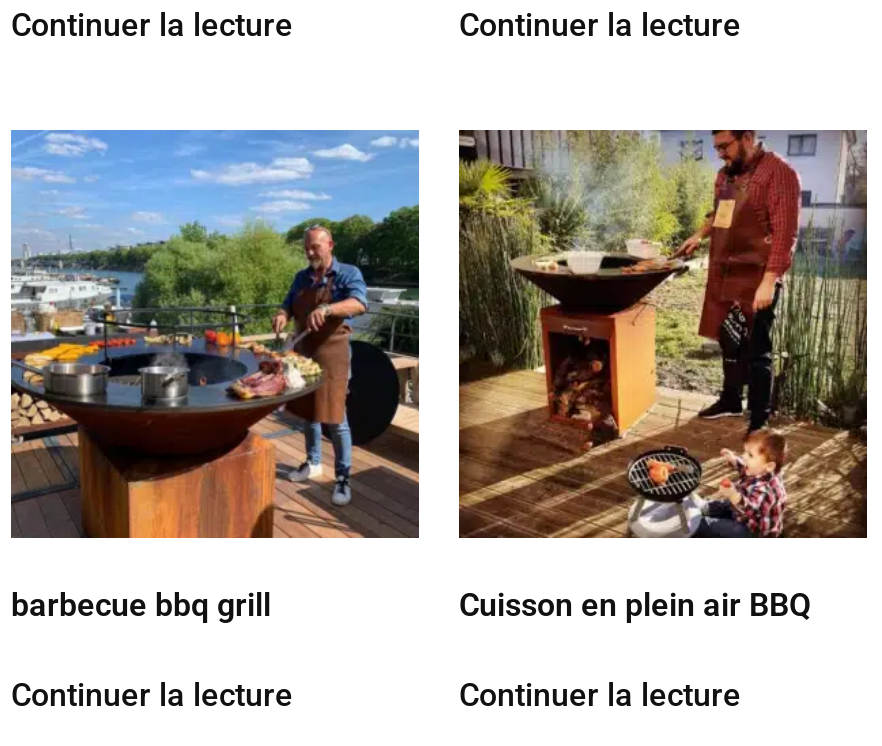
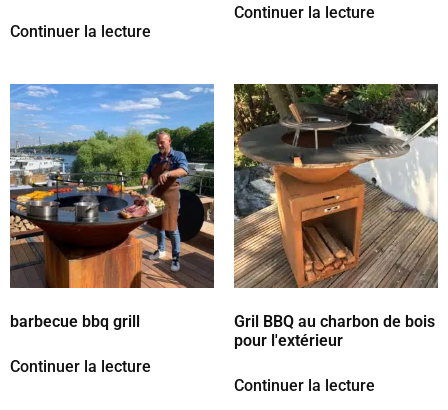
[457,128,869,625] [image] | Cuisson en plein air BBQ -> [233,83,439,350] [image] | Gril BBQ au charbon de bois | pour l'extérieur

